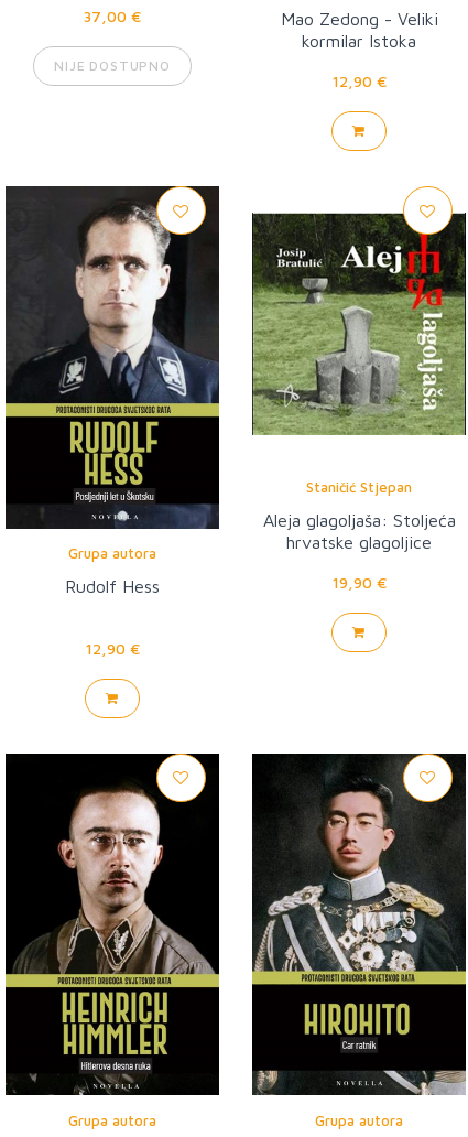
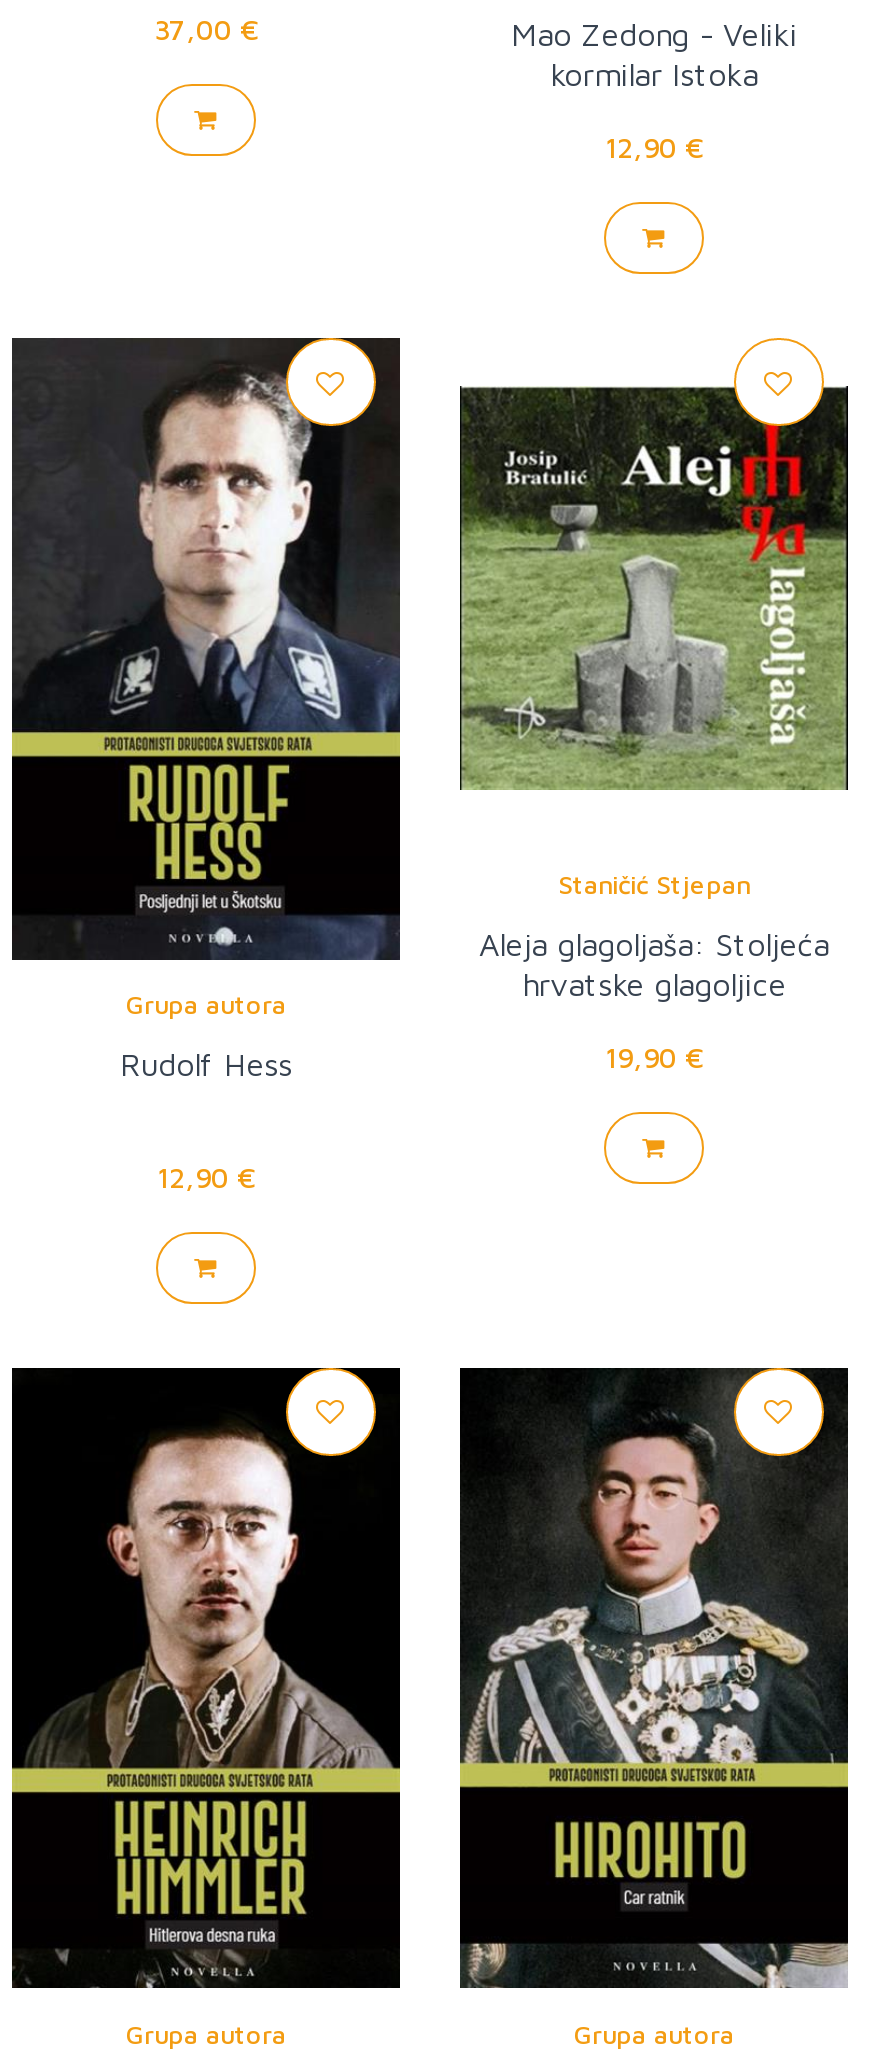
[54,58,171,74] NIJE DOSTUPNO -> none

